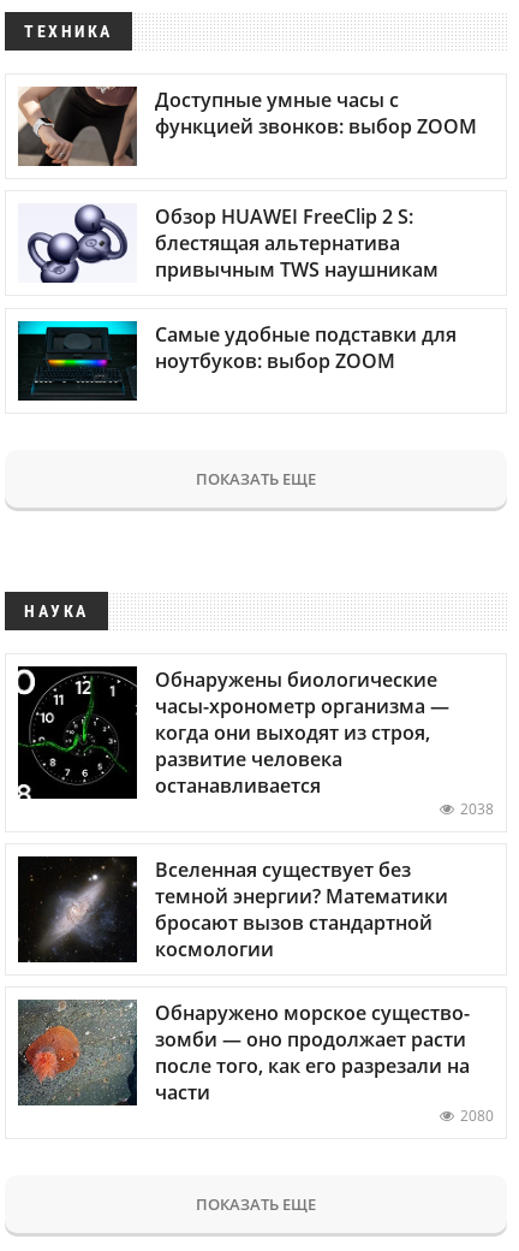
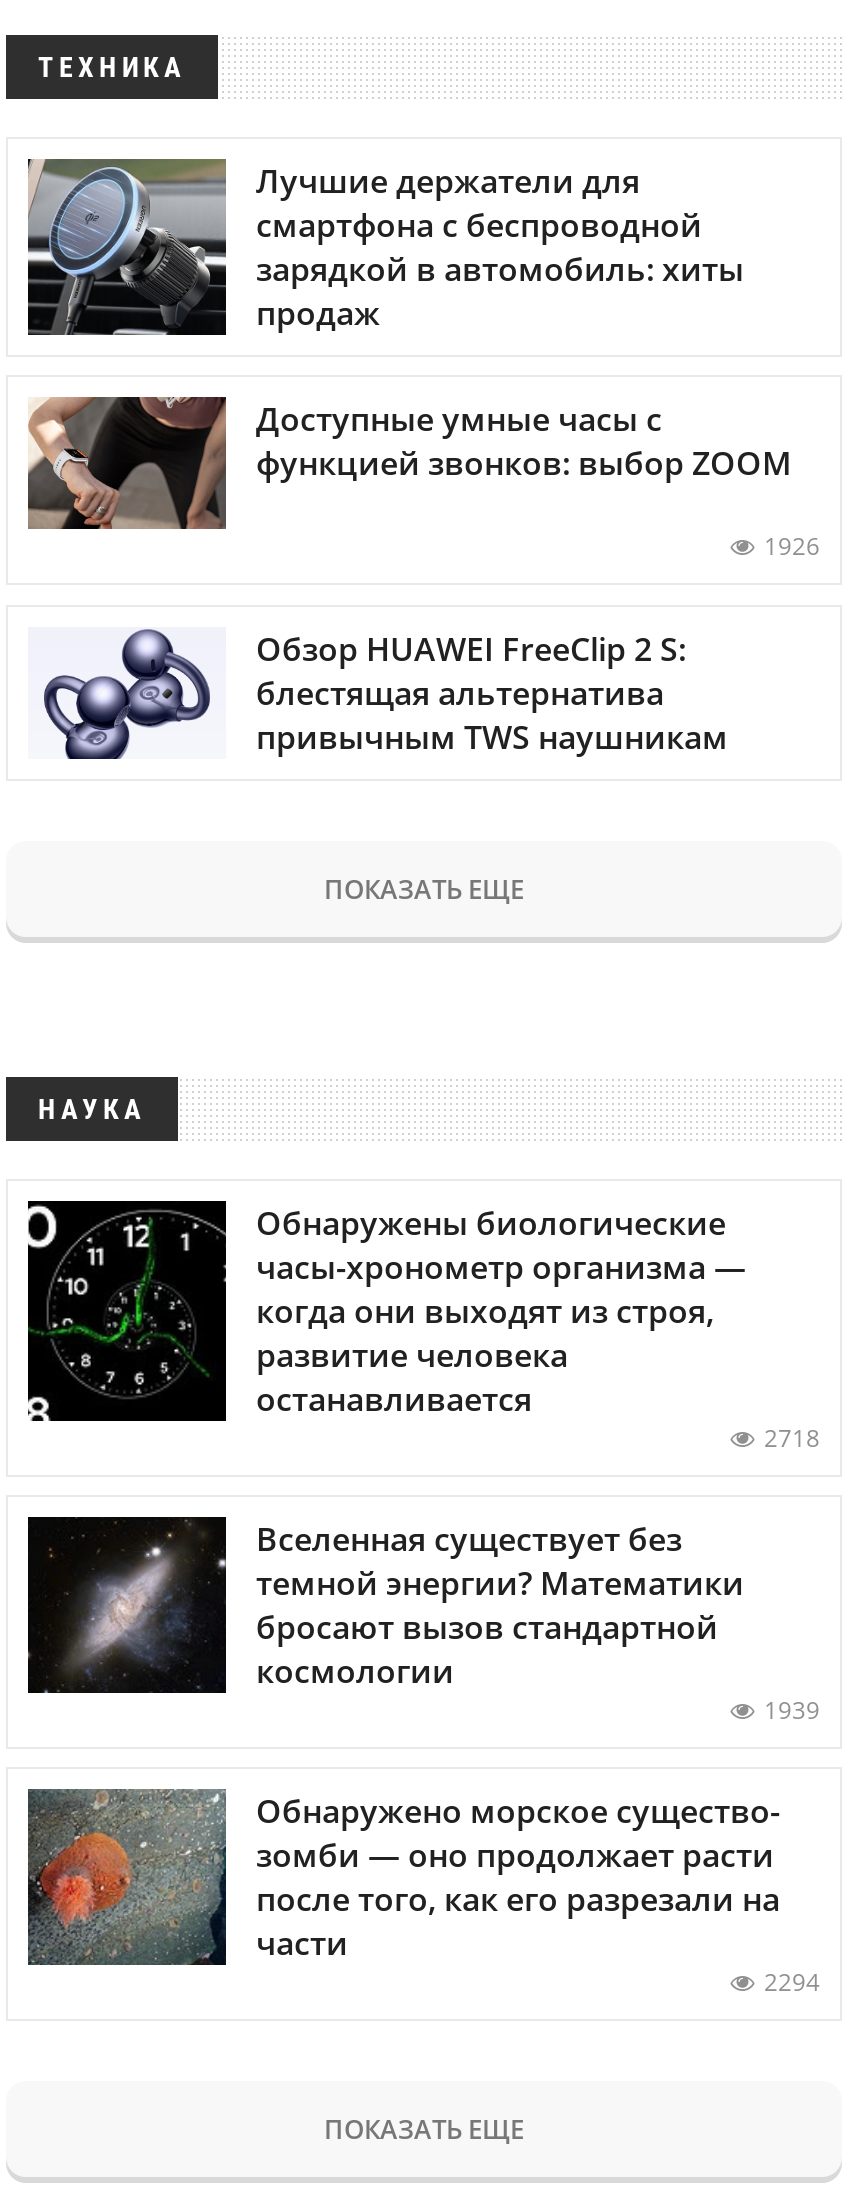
none -> [26,157,744,337] [image] | Лучшие держатели для | смартфона с беспроводной | зарядкой в автомобиль: хиты | продаж
moved [17,84,477,167] -> [26,393,792,531]: [image] | Доступные умные часы с | функцией звонков: выбор ZOOM
none -> [764,530,820,564] 1926
moved [25,204,439,285] -> [40,626,728,761]: [image] | Обзор HUAWEI FreeClip 2 S: | блестящая альтернатива | привычным TWS наушникам
[17,320,457,402] [image] | Самые удобные подставки для | ноутбуков: выбор ZOOM -> none
[460,798,494,819] 2038 -> [764,1420,820,1454] 2718
none -> [764,1693,820,1727] 1939
[460,1105,494,1126] 2080 -> [764,1965,820,1999] 2294

